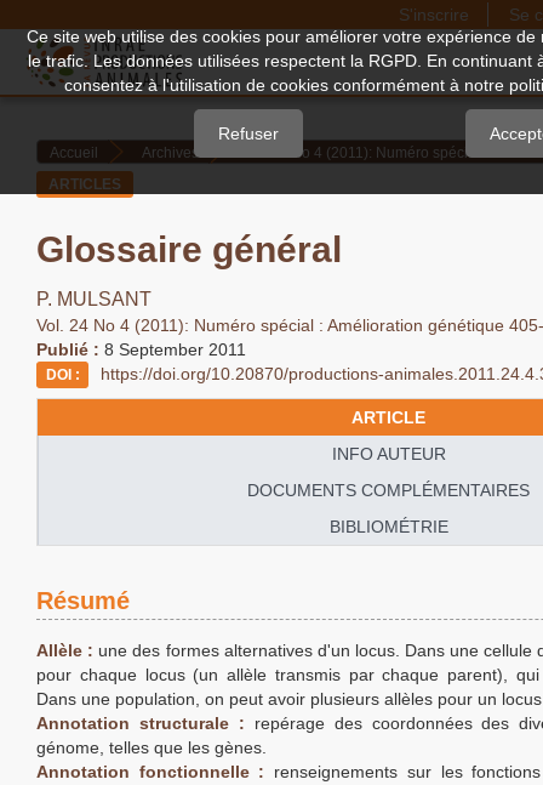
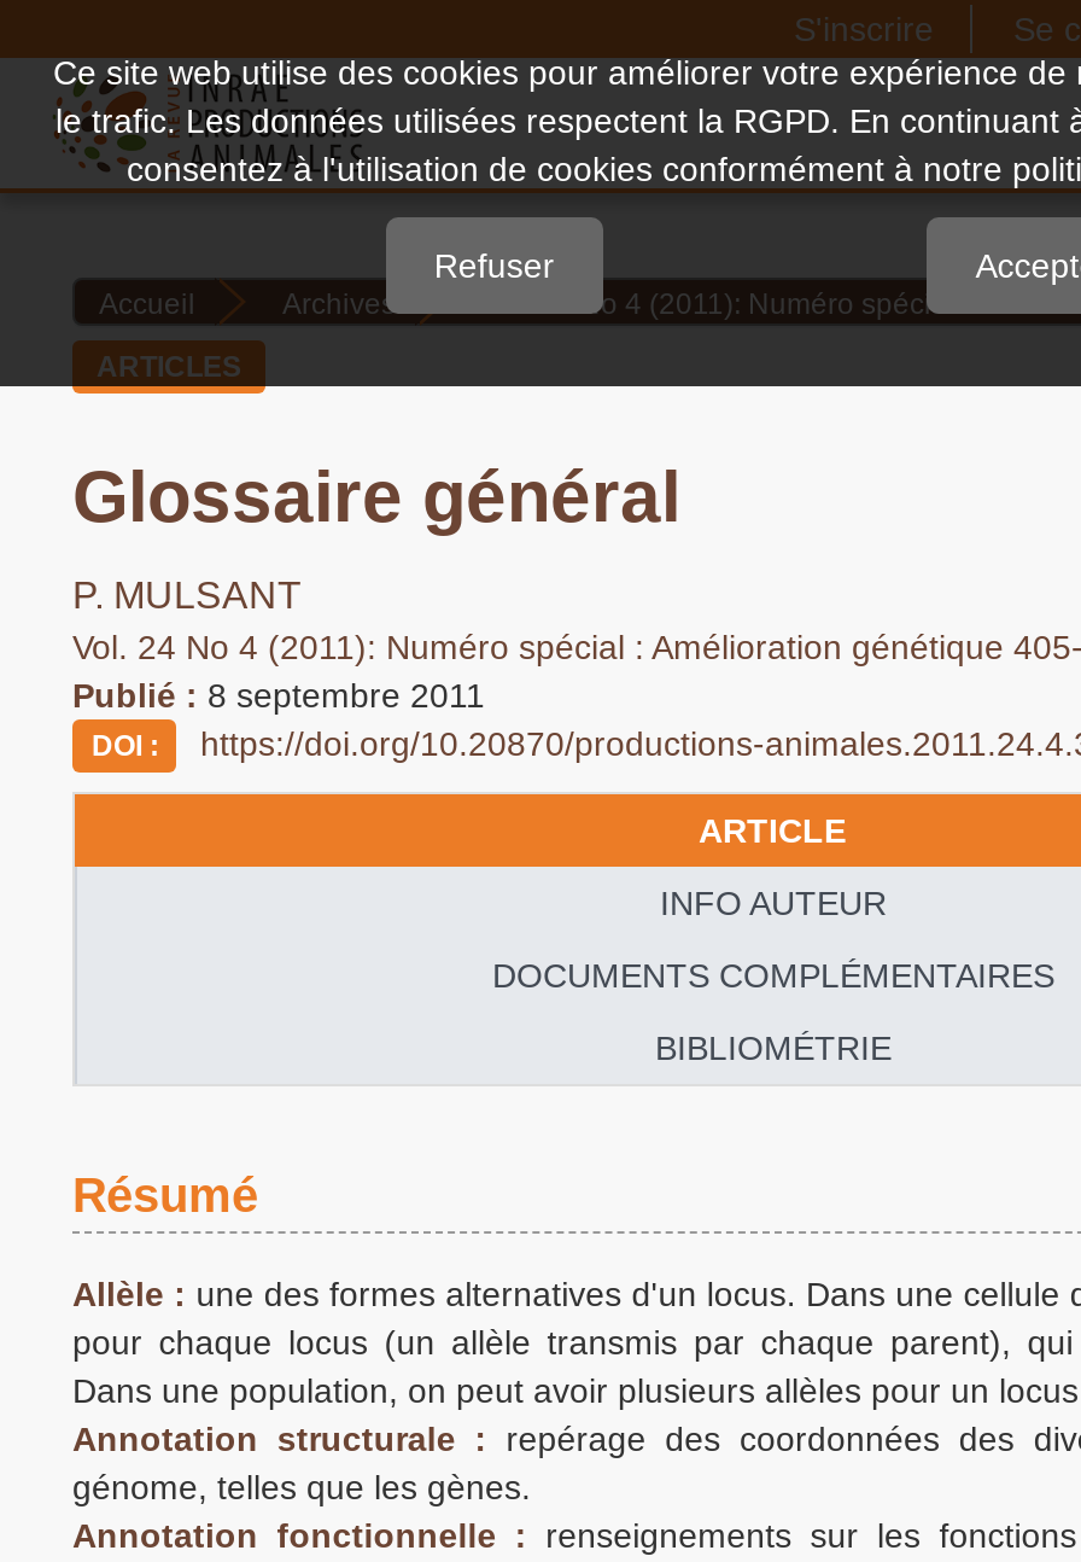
[36,340,246,359] Publié : 8 September 2011 -> [72,676,485,715] Publié : 8 septembre 2011

